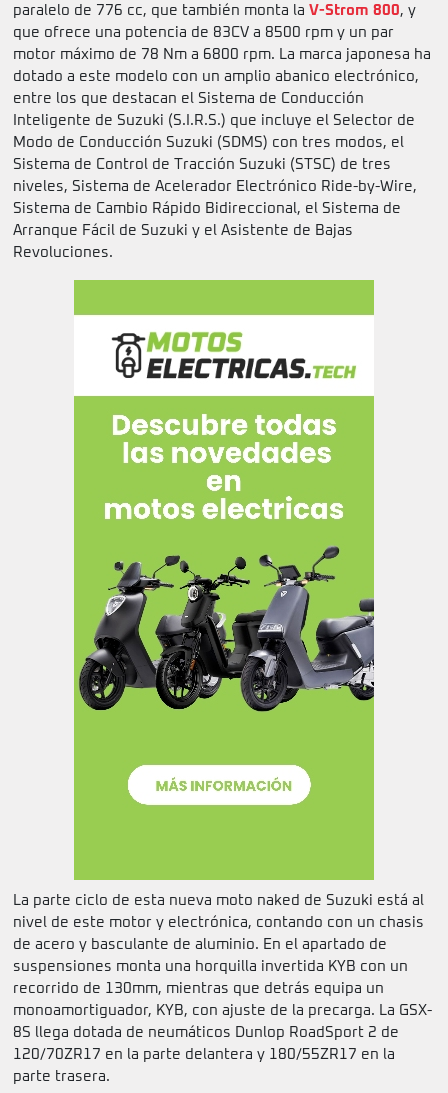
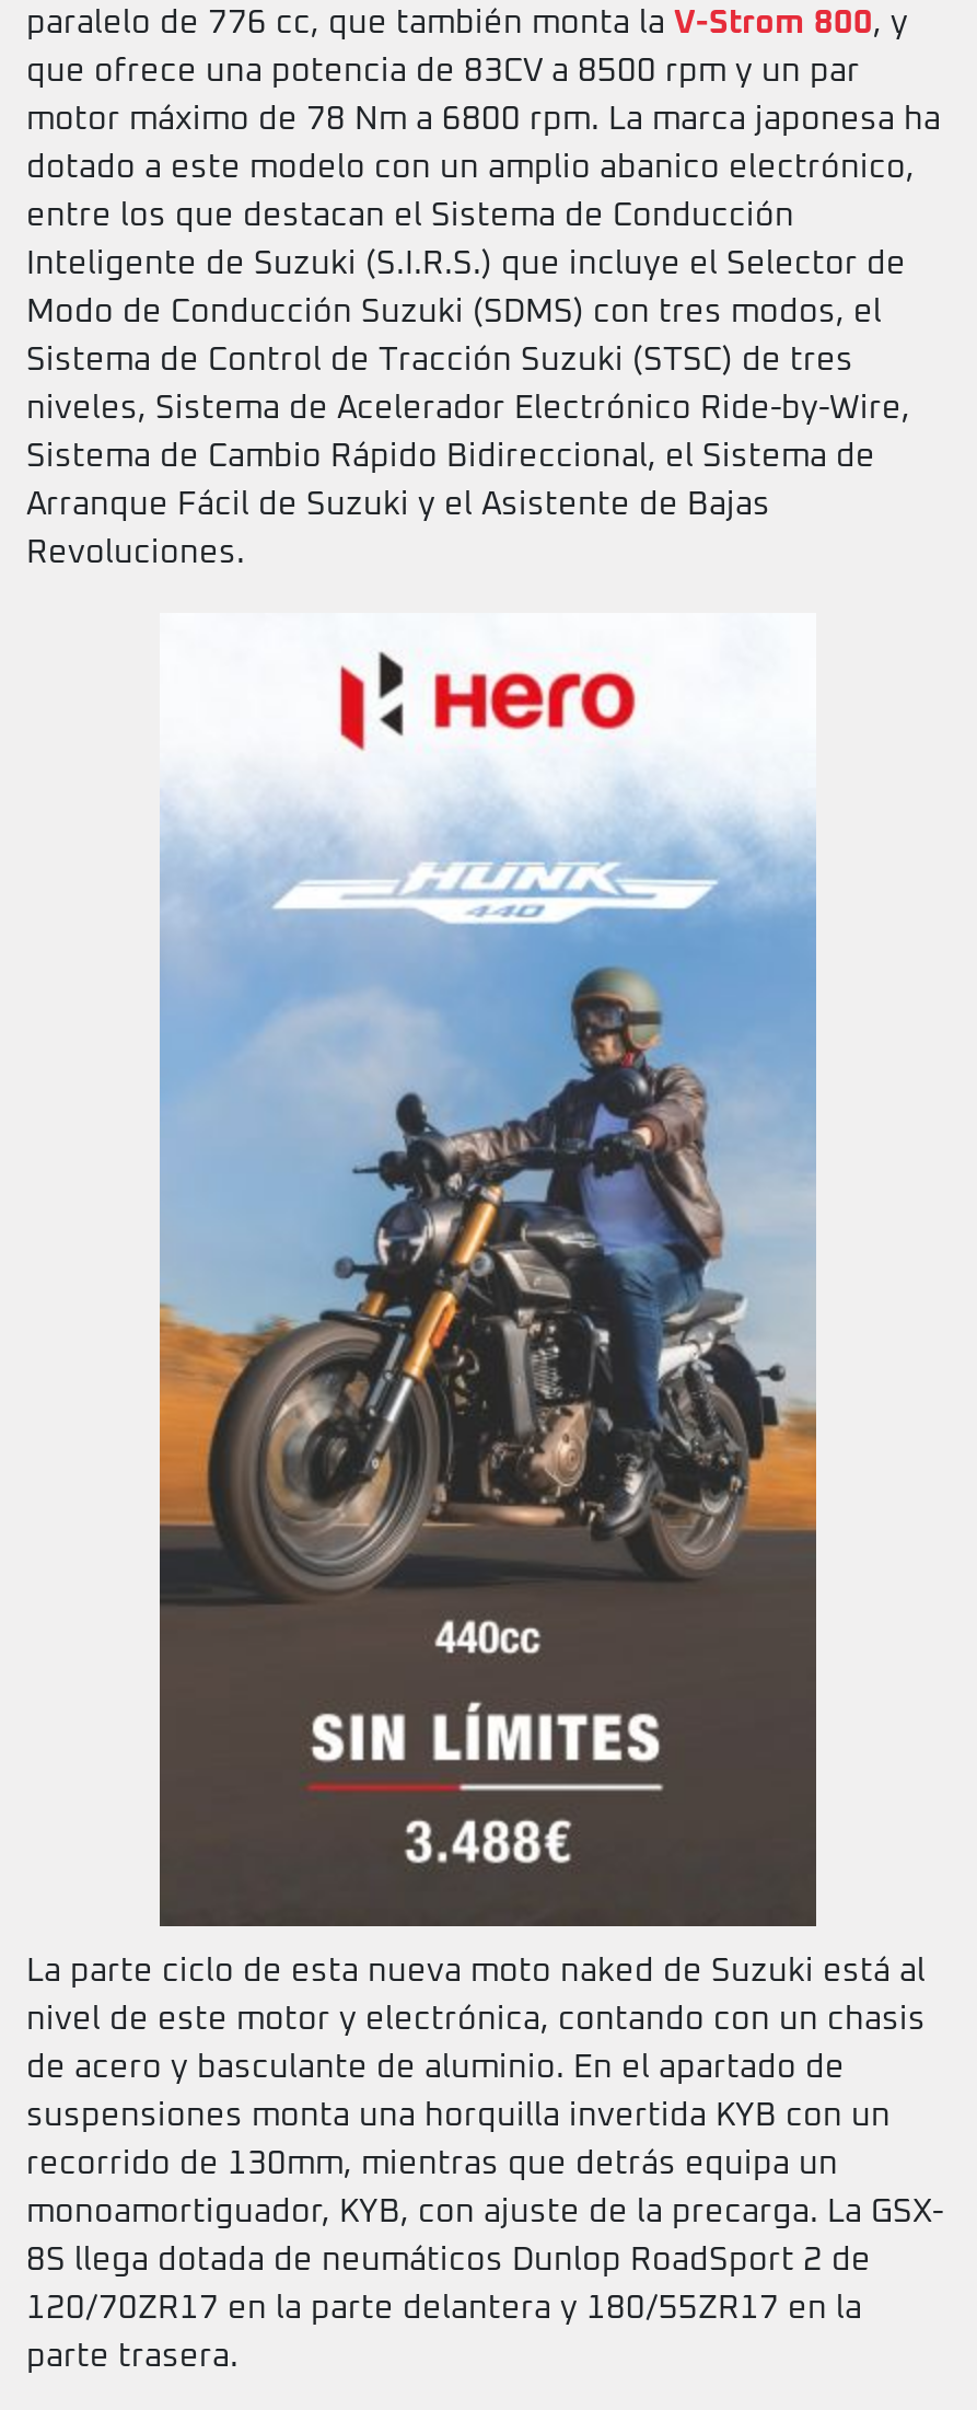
[73,279,375,881] [image] -> [158,613,818,1928] [image]

